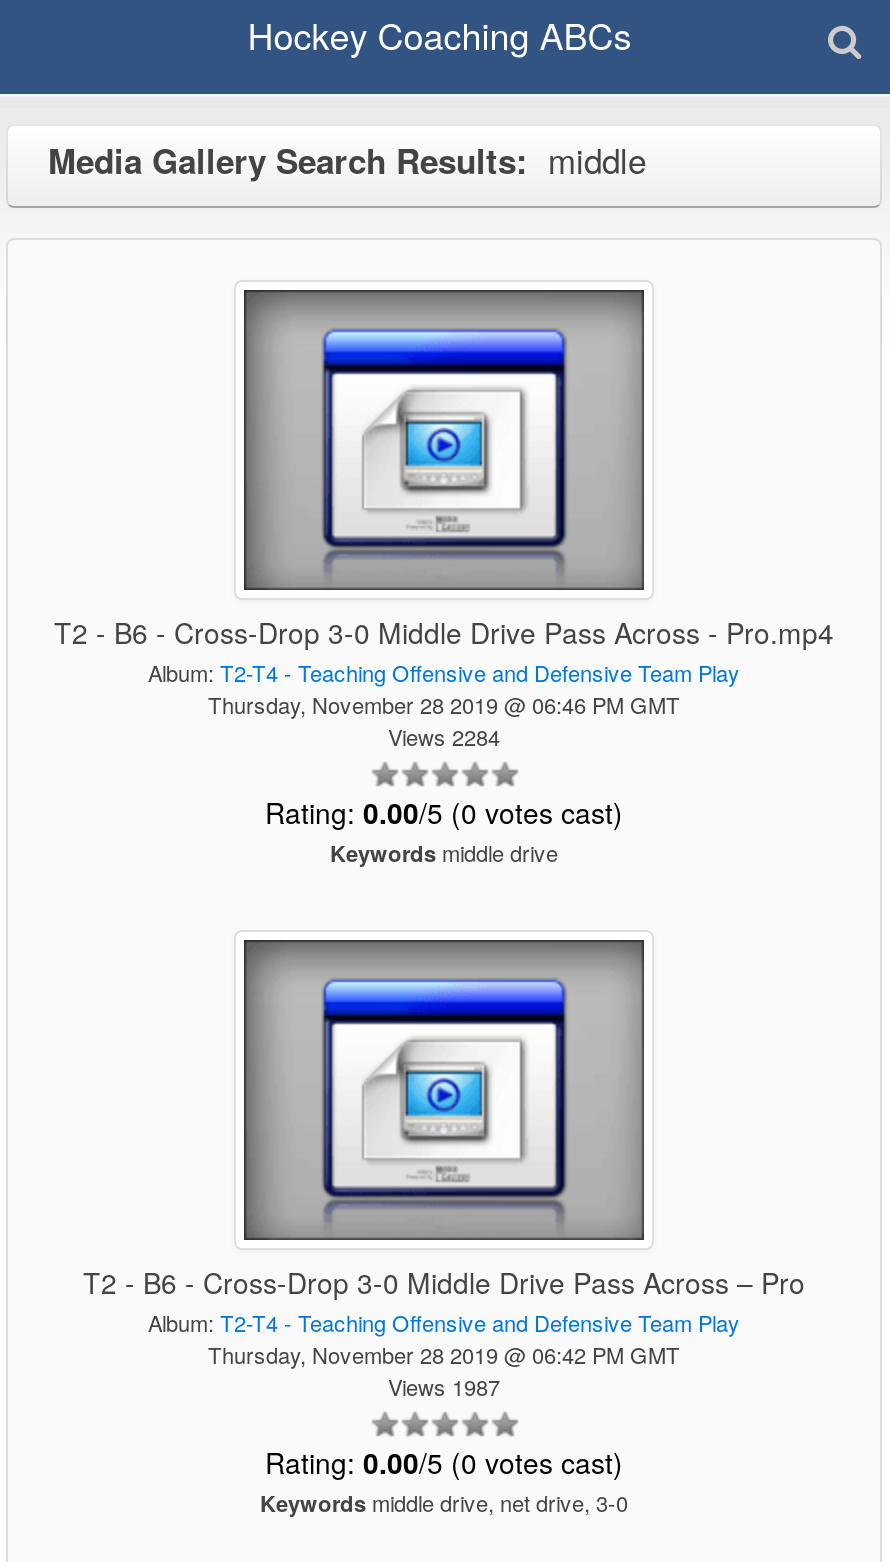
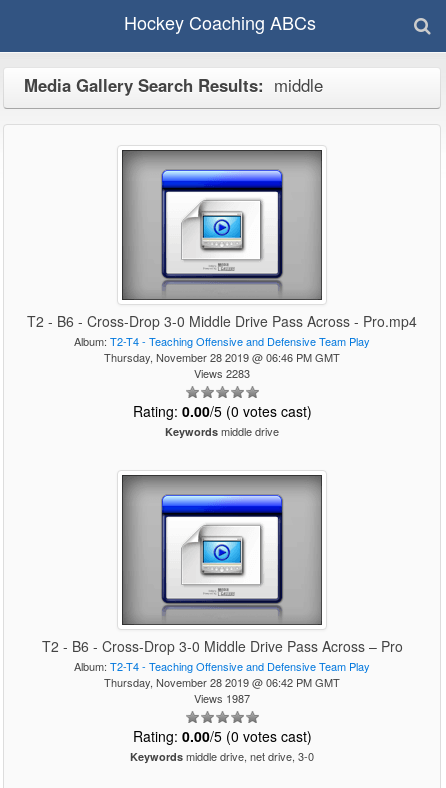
[388,720,500,752] Views 2284 -> [194,365,250,381] Views 2283

